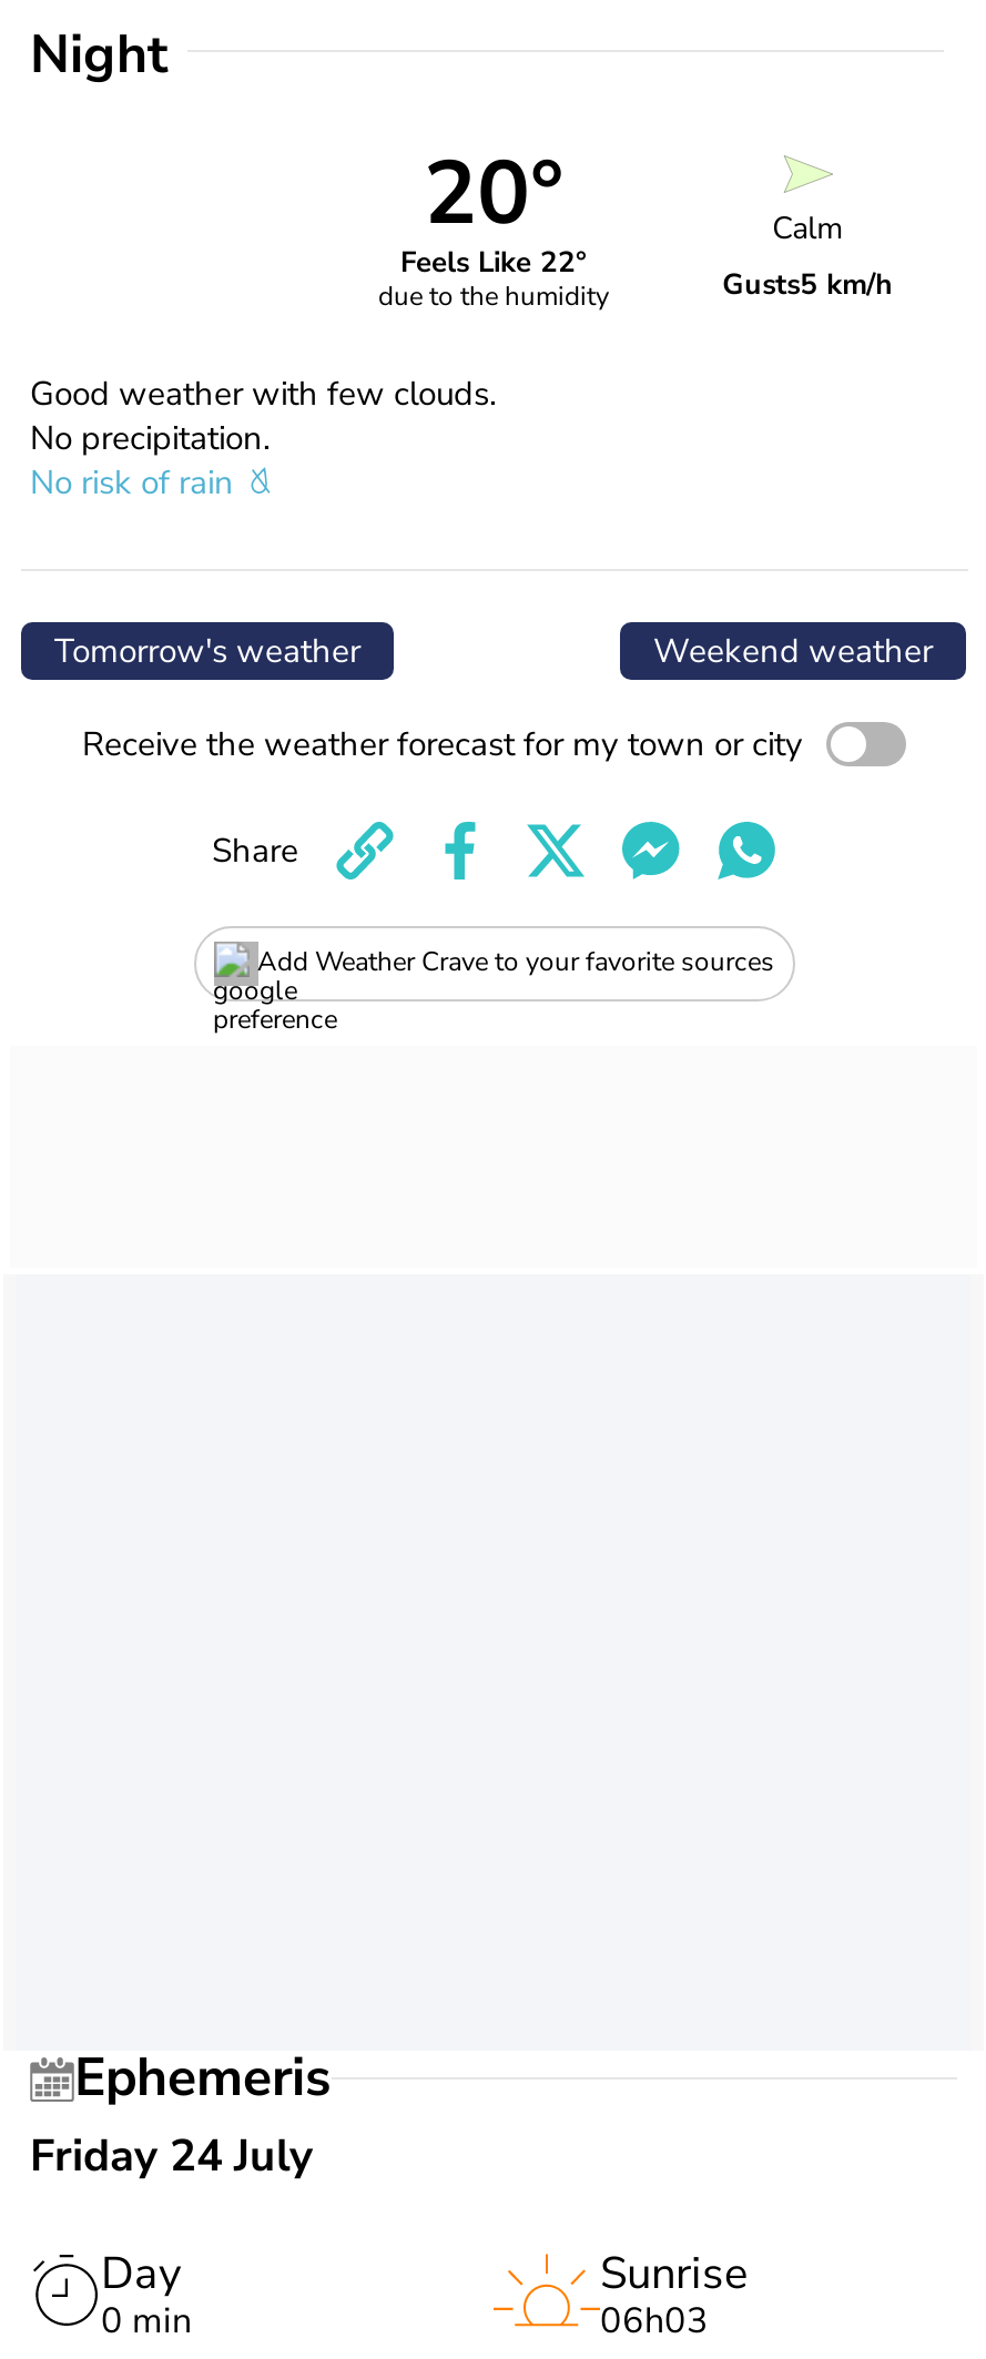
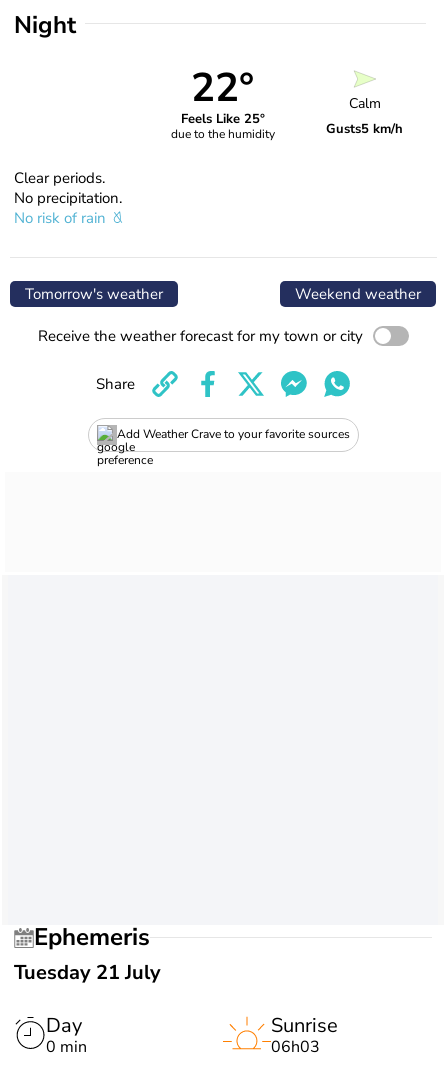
[424,135,563,255] 20° -> [191,61,254,115] 22°
[400,244,587,283] Feels Like 22° -> [181,110,265,128] Feels Like 25°
[30,371,496,415] Good weather with few clouds. -> [14,168,105,188] Clear periods.
[30,2126,314,2186] Friday 24 July -> [14,959,161,986] Tuesday 21 July

